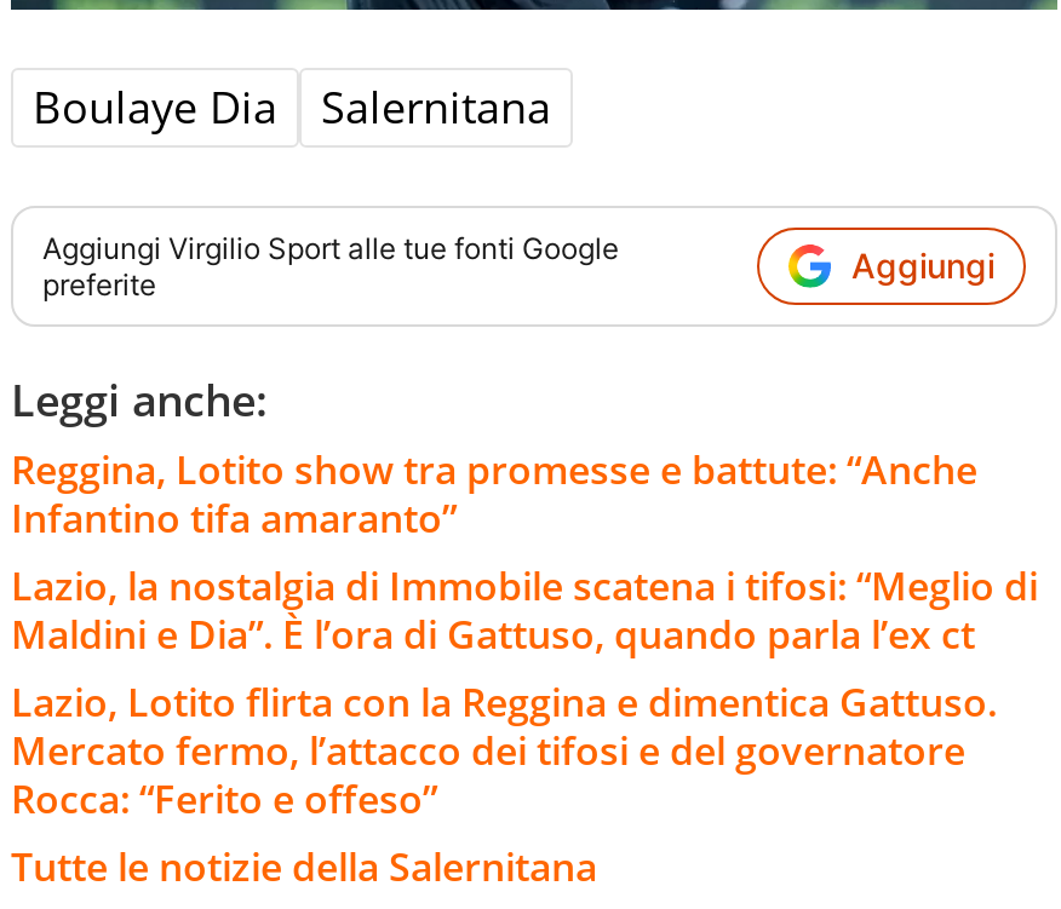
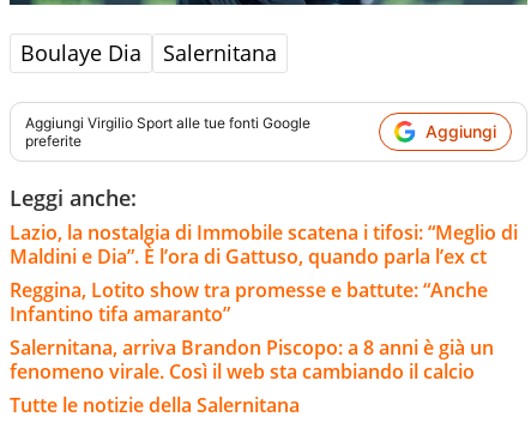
moved [11,442,977,544] -> [10,276,488,327]: Reggina, Lotito show tra promesse e battute: “Anche | Infantino tifa amaranto”
moved [11,558,1038,660] -> [10,219,518,269]: Lazio, la nostalgia di Immobile scatena i tifosi: “Meglio di | Maldini e Dia”. È l’ora di Gattuso, quando parla l’ex ct
[11,675,997,825] Lazio, Lotito flirta con la Reggina e dimentica Gattuso. | Mercato fermo, l’attacco dei tifosi e del governatore | Rocca: “Ferito e offeso” -> [10,334,494,384] Salernitana, arriva Brandon Piscopo: a 8 anni è già un | fenomeno virale. Così il web sta cambiando il calcio

